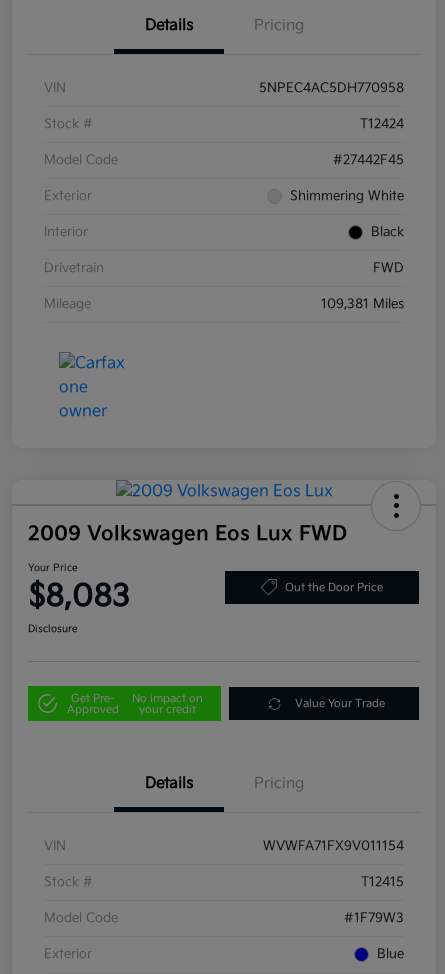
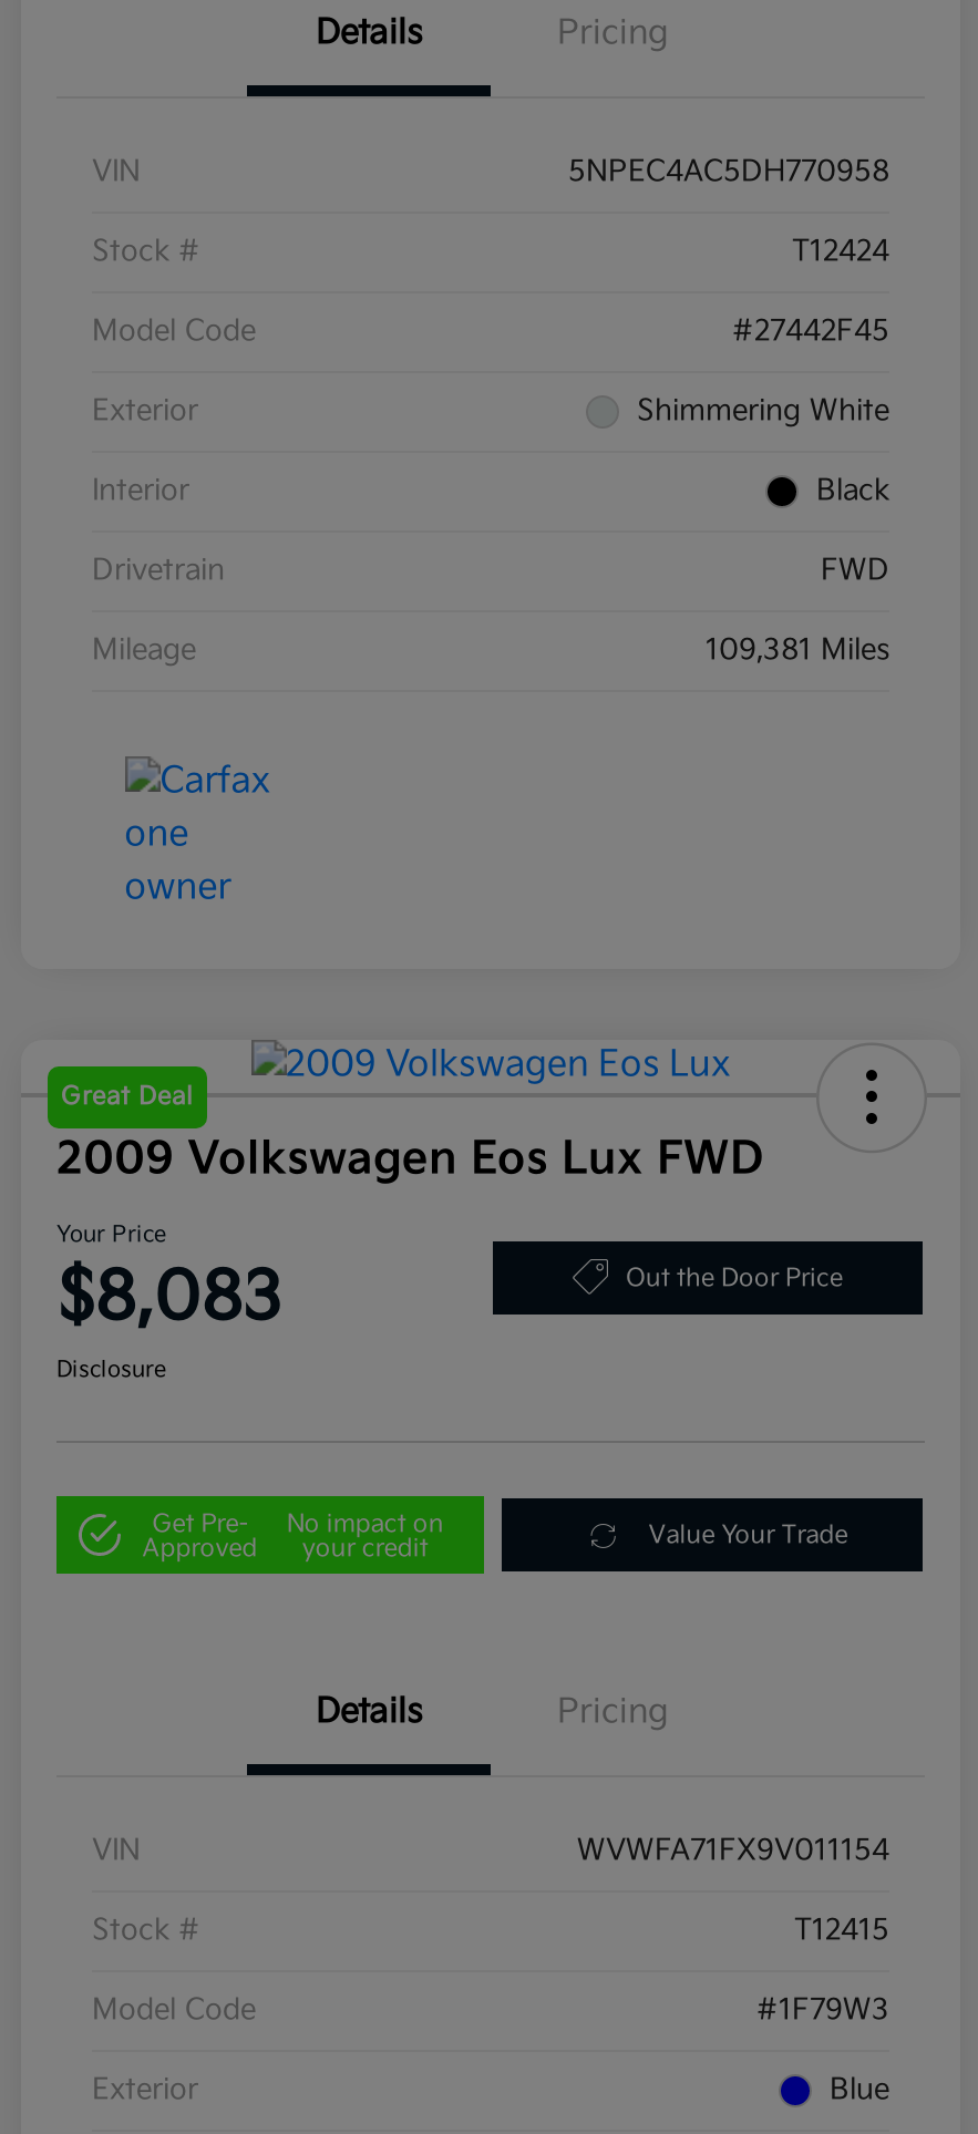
none -> [61,1082,194,1111] Great Deal

